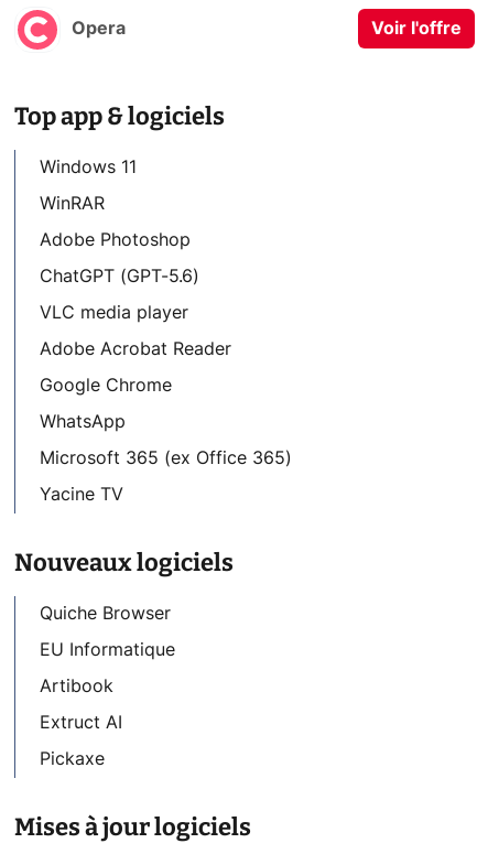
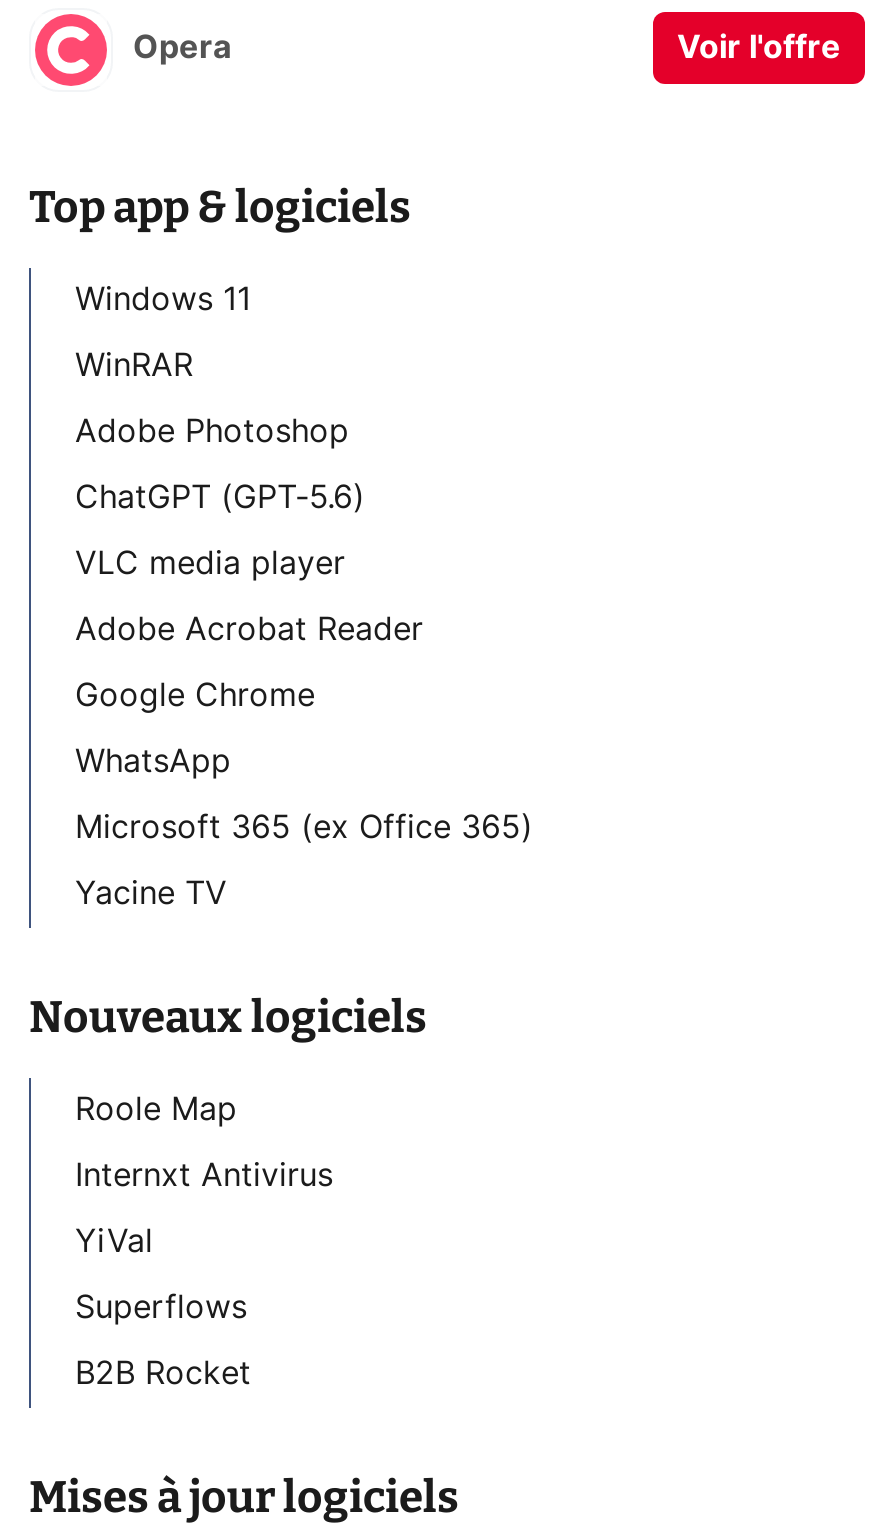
[40,605,171,622] Quiche Browser -> [75,1093,237,1125] Roole Map
[40,641,175,659] EU Informatique -> [75,1159,333,1191] Internxt Antivirus
[40,677,113,695] Artibook -> [75,1225,153,1257] YiVal
[40,714,122,731] Extruct AI -> [75,1291,247,1323] Superflows
[40,750,105,768] Pickaxe -> [75,1357,251,1389] B2B Rocket

